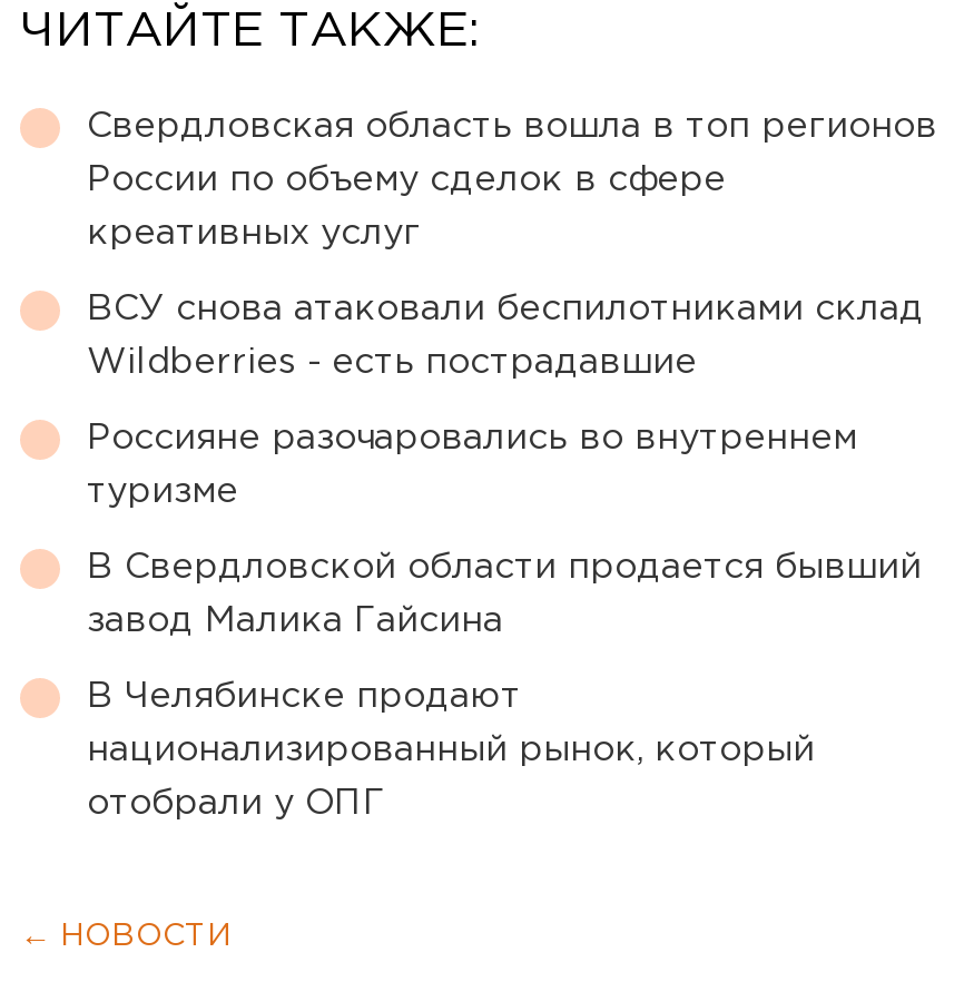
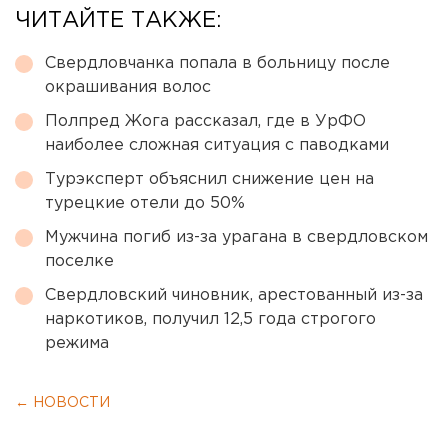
[87,110,937,820] Свердловская область вошла в топ регионов | России по объему сделок в сфере | креативных услуг | ВСУ снова атаковали беспилотниками склад | Wildberries - есть пострадавшие | Россияне разочаровались во внутреннем | туризме | В Свердловской области продается бывший | завод Малика Гайсина | В Челябинске продают | национализированный рынок, который | отобрали у ОПГ -> [45,56,428,351] Свердловчанка попала в больницу после | окрашивания волос | Полпред Жога рассказал, где в УрФО | наиболее сложная ситуация с паводками | Турэксперт объяснил снижение цен на | турецкие отели до 50% | Мужчина погиб из-за урагана в свердловском | поселке | Свердловский чиновник, арестованный из-за | наркотиков, получил 12,5 года строгого | режима

